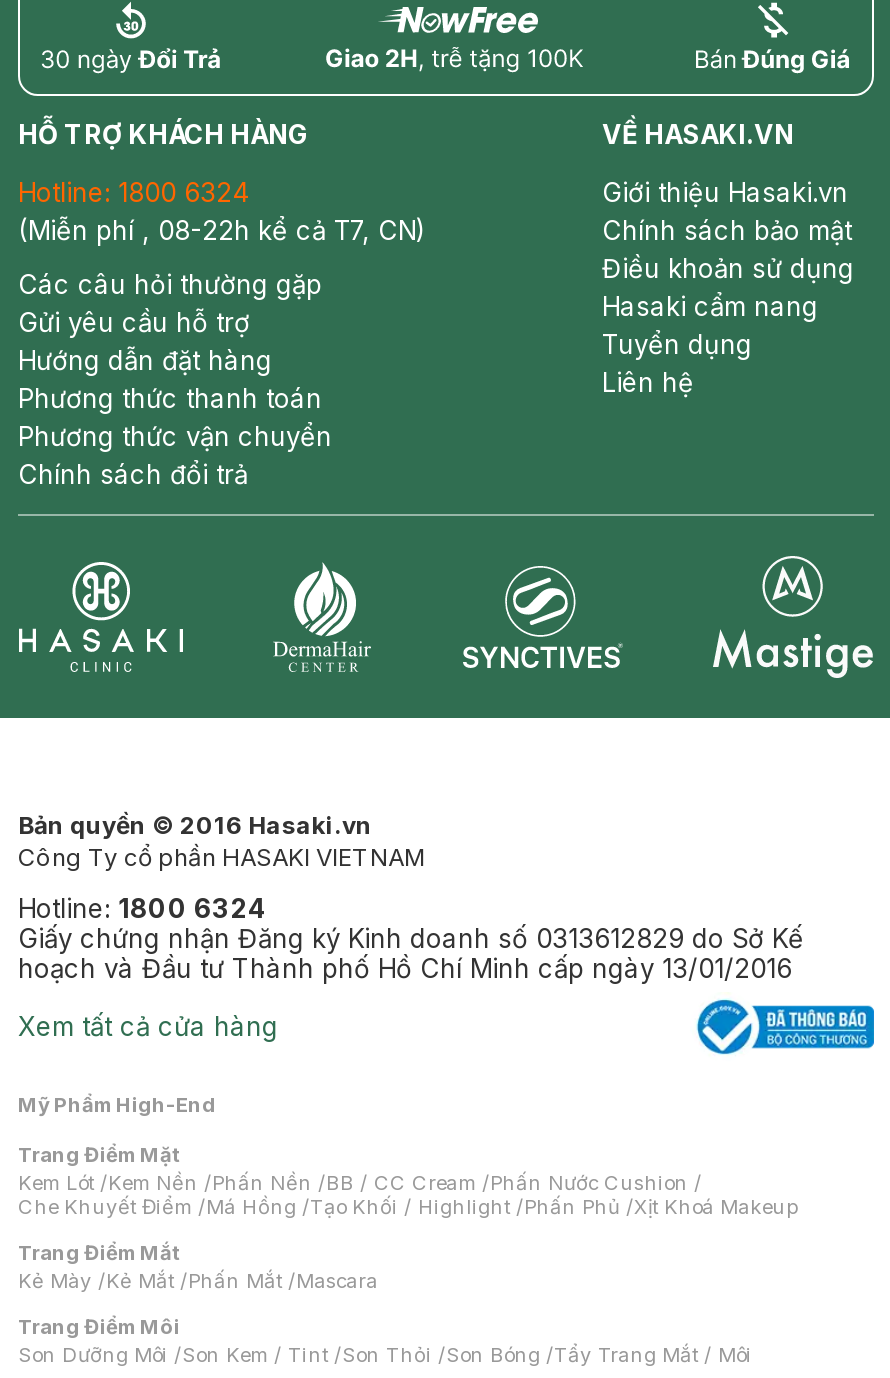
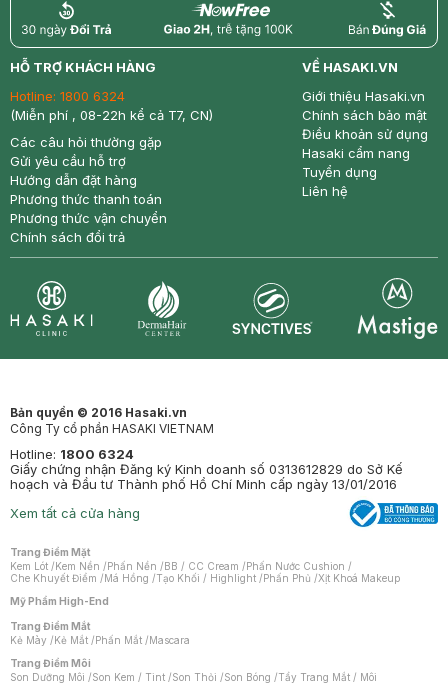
moved [18,1092,216,1116] -> [10,595,109,607]: Mỹ Phẩm High-End
moved [18,1142,798,1218] -> [10,546,400,584]: Trang Điểm Mặt | Kem Lót /Kem Nền /Phấn Nền /BB / CC Cream /Phấn Nước Cushion / | Che Khuyết Điểm /Má Hồng /Tạo Khối / Highlight /Phấn Phủ /Xịt Khoá Makeup

